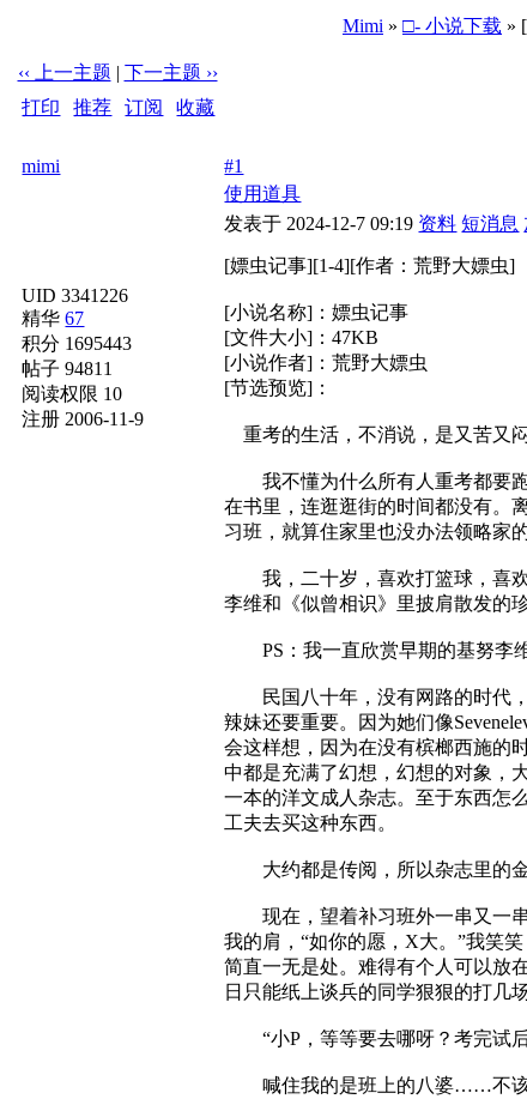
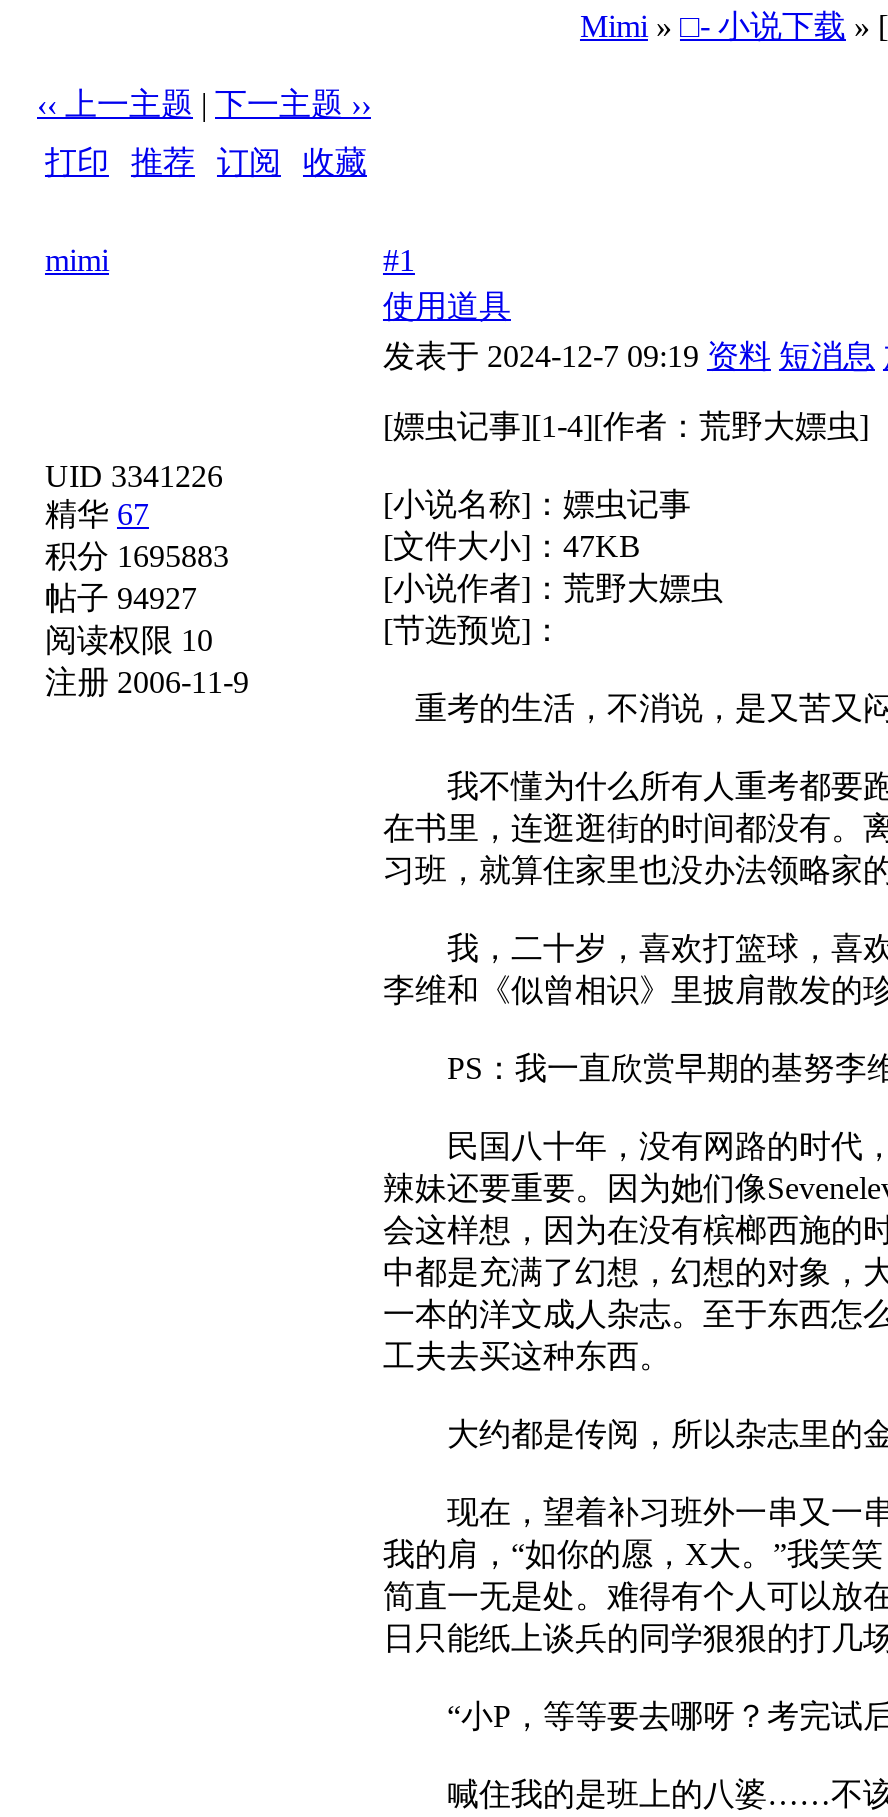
[22,333,132,354] 积分 1695443 -> [45,539,229,573] 积分 1695883
[22,358,113,379] 帖子 94811 -> [45,581,197,615] 帖子 94927

